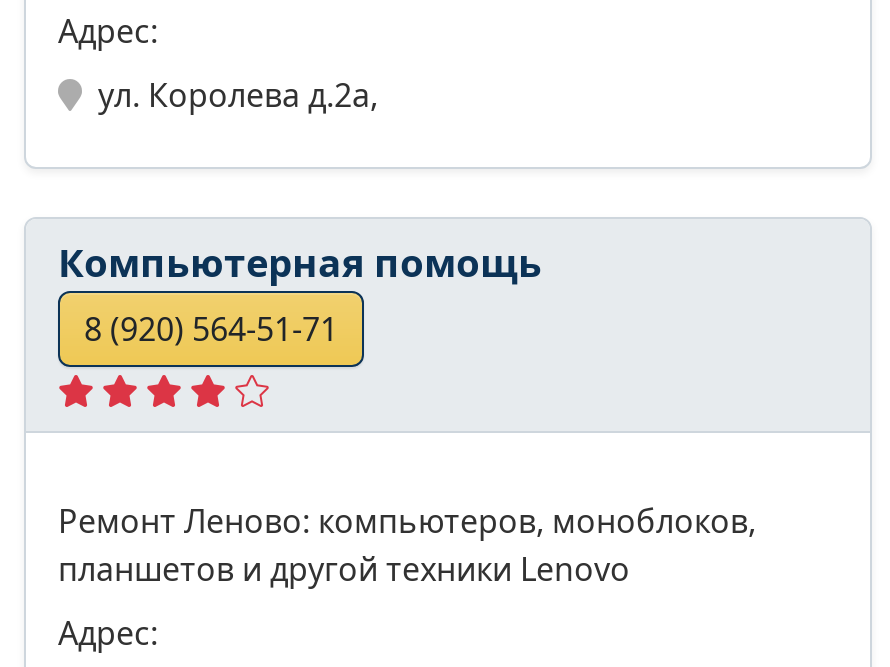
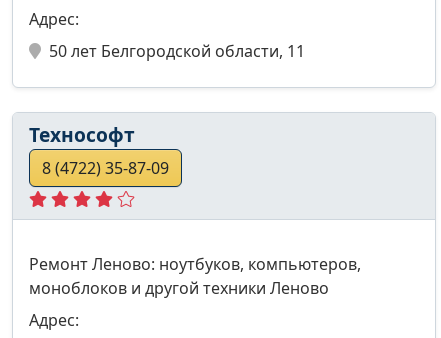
[98,74,378,118] ул. Королева д.2а, -> [49,40,305,62] 50 лет Белгородской области, 11
[58,236,542,352] Компьютерная помощь | 8 (920) 564-51-71 -> [29,121,169,179] Технософт | 8 (4722) 35-87-09
[58,500,756,592] Ремонт Леново: компьютеров, моноблоков, | планшетов и другой техники Lenovo -> [29,253,361,299] Ремонт Леново: ноутбуков, компьютеров, | моноблоков и другой техники Леново

